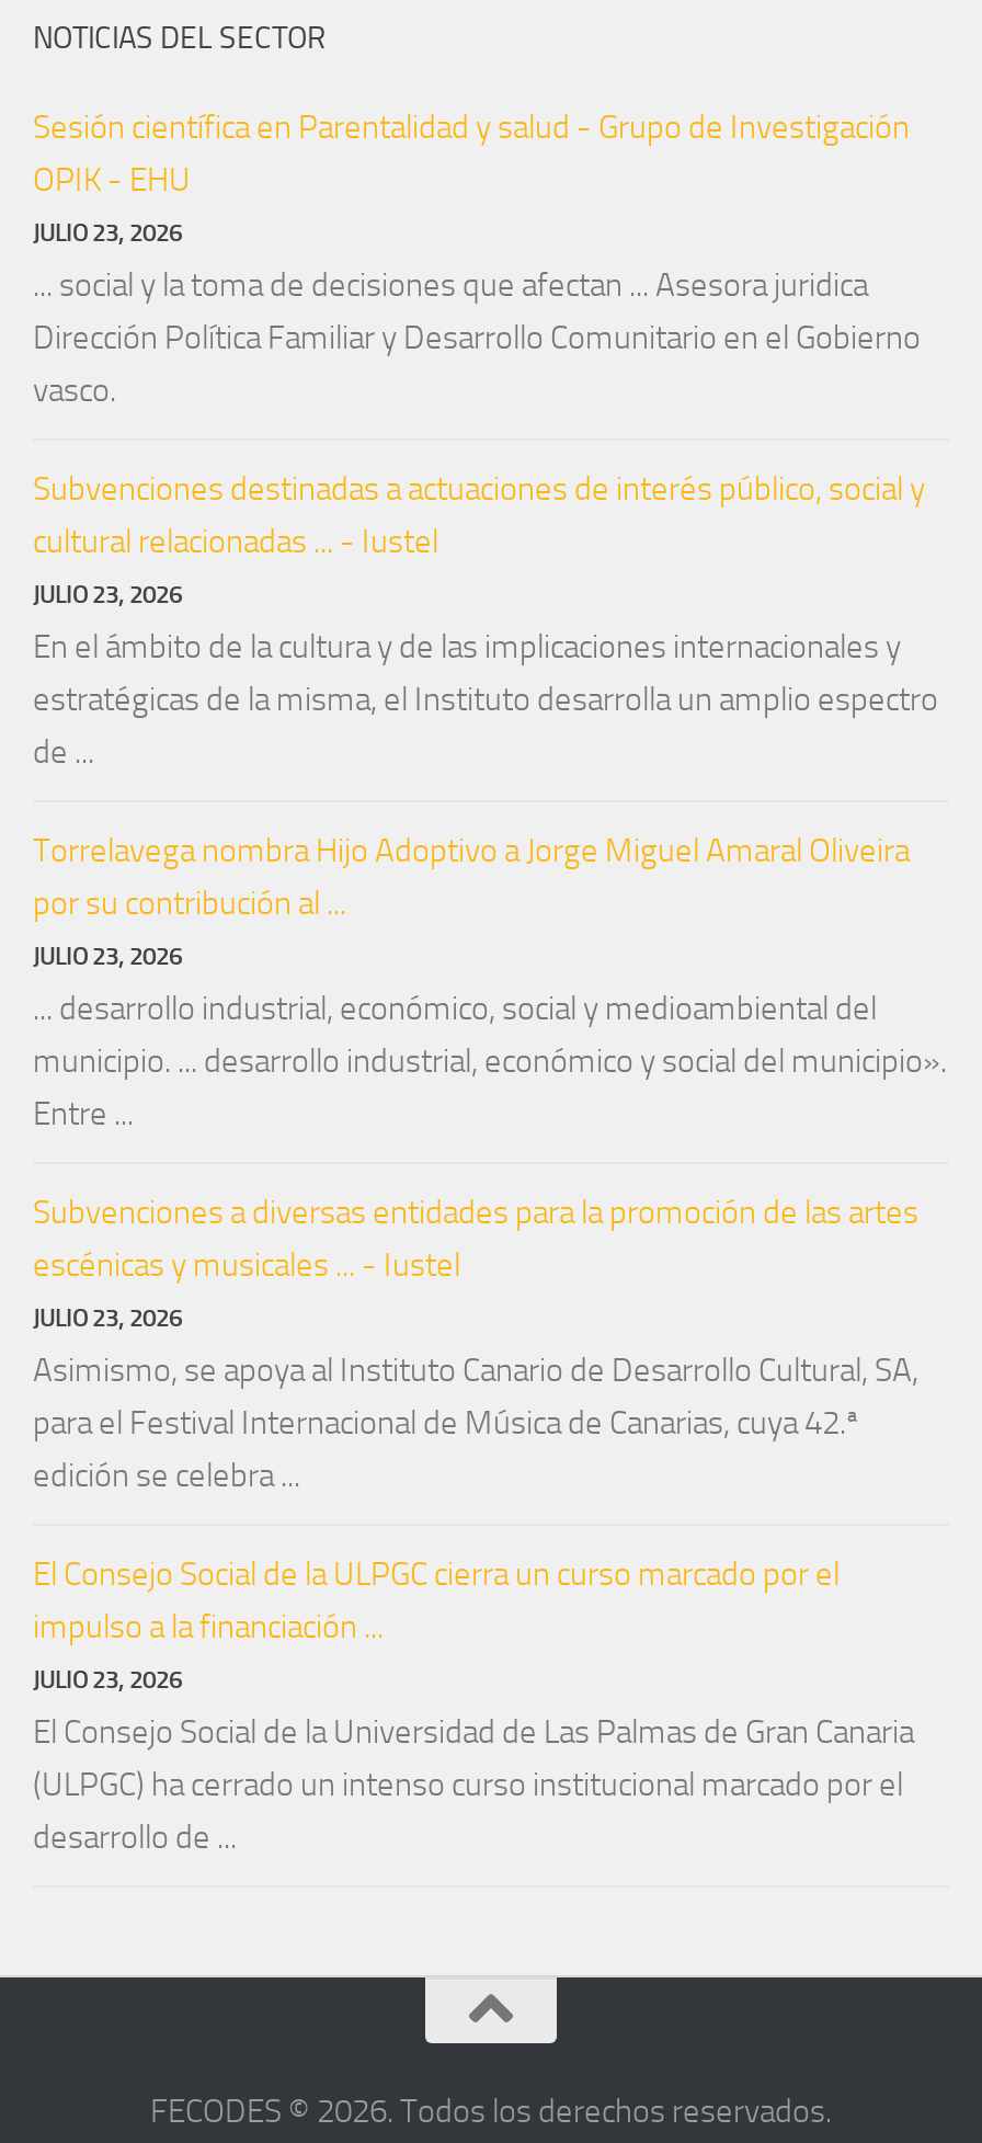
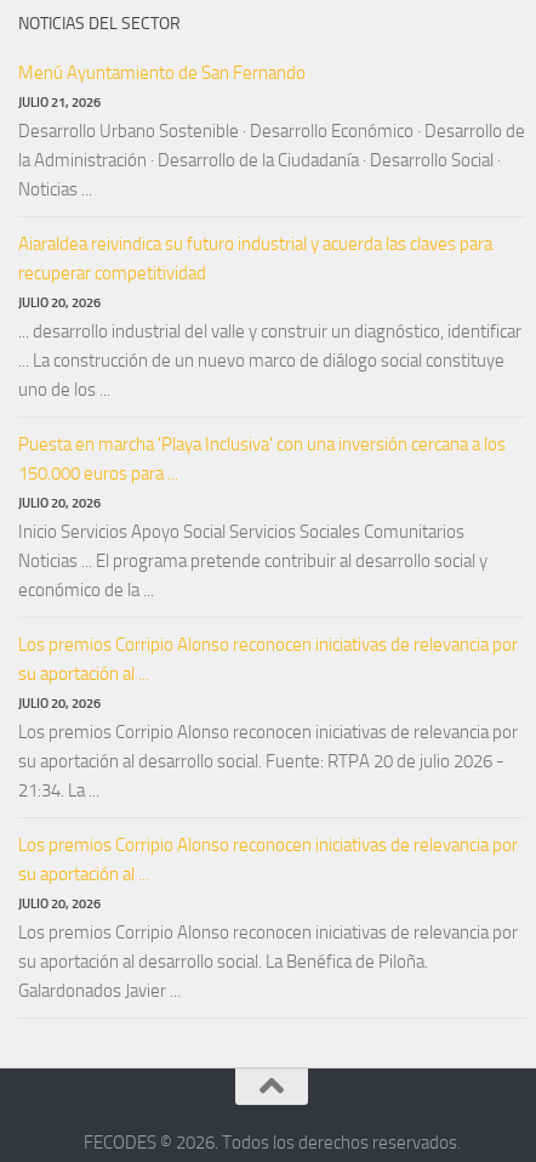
[33,107,921,410] Sesión científica en Parentalidad y salud - Grupo de Investigación | OPIK - EHU | JULIO 23, 2026 | ... social y la toma de decisiones que afectan ... Asesora juridica | Dirección Política Familiar y Desarrollo Comunitario en el Gobierno | vasco. -> [18,62,525,200] Menú Ayuntamiento de San Fernando | JULIO 21, 2026 | Desarrollo Urbano Sostenible · Desarrollo Económico · Desarrollo de | la Administración · Desarrollo de la Ciudadanía · Desarrollo Social · | Noticias ...
[33,469,938,771] Subvenciones destinadas a actuaciones de interés público, social y | cultural relacionadas ... - Iustel | JULIO 23, 2026 | En el ámbito de la cultura y de las implicaciones internacionales y | estratégicas de la misma, el Instituto desarrolla un amplio espectro | de ... -> [18,233,521,400] Aiaraldea reivindica su futuro industrial y acuerda las claves para | recuperar competitividad | JULIO 20, 2026 | ... desarrollo industrial del valle y construir un diagnóstico, identificar | ... La construcción de un nuevo marco de diálogo social constituye | uno de los ...
[33,830,947,1133] Torrelavega nombra Hijo Adoptivo a Jorge Miguel Amaral Oliveira | por su contribución al ... | JULIO 23, 2026 | ... desarrollo industrial, económico, social y medioambiental del | municipio. ... desarrollo industrial, económico y social del municipio». | Entre ... -> [18,433,506,601] Puesta en marcha 'Playa Inclusiva' con una inversión cercana a los | 150.000 euros para ... | JULIO 20, 2026 | Inicio Servicios Apoyo Social Servicios Sociales Comunitarios | Noticias ... El programa pretende contribuir al desarrollo social y | económico de la ...
[33,1192,918,1495] Subvenciones a diversas entidades para la promoción de las artes | escénicas y musicales ... - Iustel | JULIO 23, 2026 | Asimismo, se apoya al Instituto Canario de Desarrollo Cultural, SA, | para el Festival Internacional de Música de Canarias, cuya 42.ª | edición se celebra ... -> [18,634,518,801] Los premios Corripio Alonso reconocen iniciativas de relevancia por | su aportación al ... | JULIO 20, 2026 | Los premios Corripio Alonso reconocen iniciativas de relevancia por | su aportación al desarrollo social. Fuente: RTPA 20 de julio 2026 - | 21:34. La ...
[33,1554,914,1856] El Consejo Social de la ULPGC cierra un curso marcado por el | impulso a la financiación ... | JULIO 23, 2026 | El Consejo Social de la Universidad de Las Palmas de Gran Canaria | (ULPGC) ha cerrado un intenso curso institucional marcado por el | desarrollo de ... -> [18,834,518,1001] Los premios Corripio Alonso reconocen iniciativas de relevancia por | su aportación al ... | JULIO 20, 2026 | Los premios Corripio Alonso reconocen iniciativas de relevancia por | su aportación al desarrollo social. La Benéfica de Piloña. | Galardonados Javier ...

